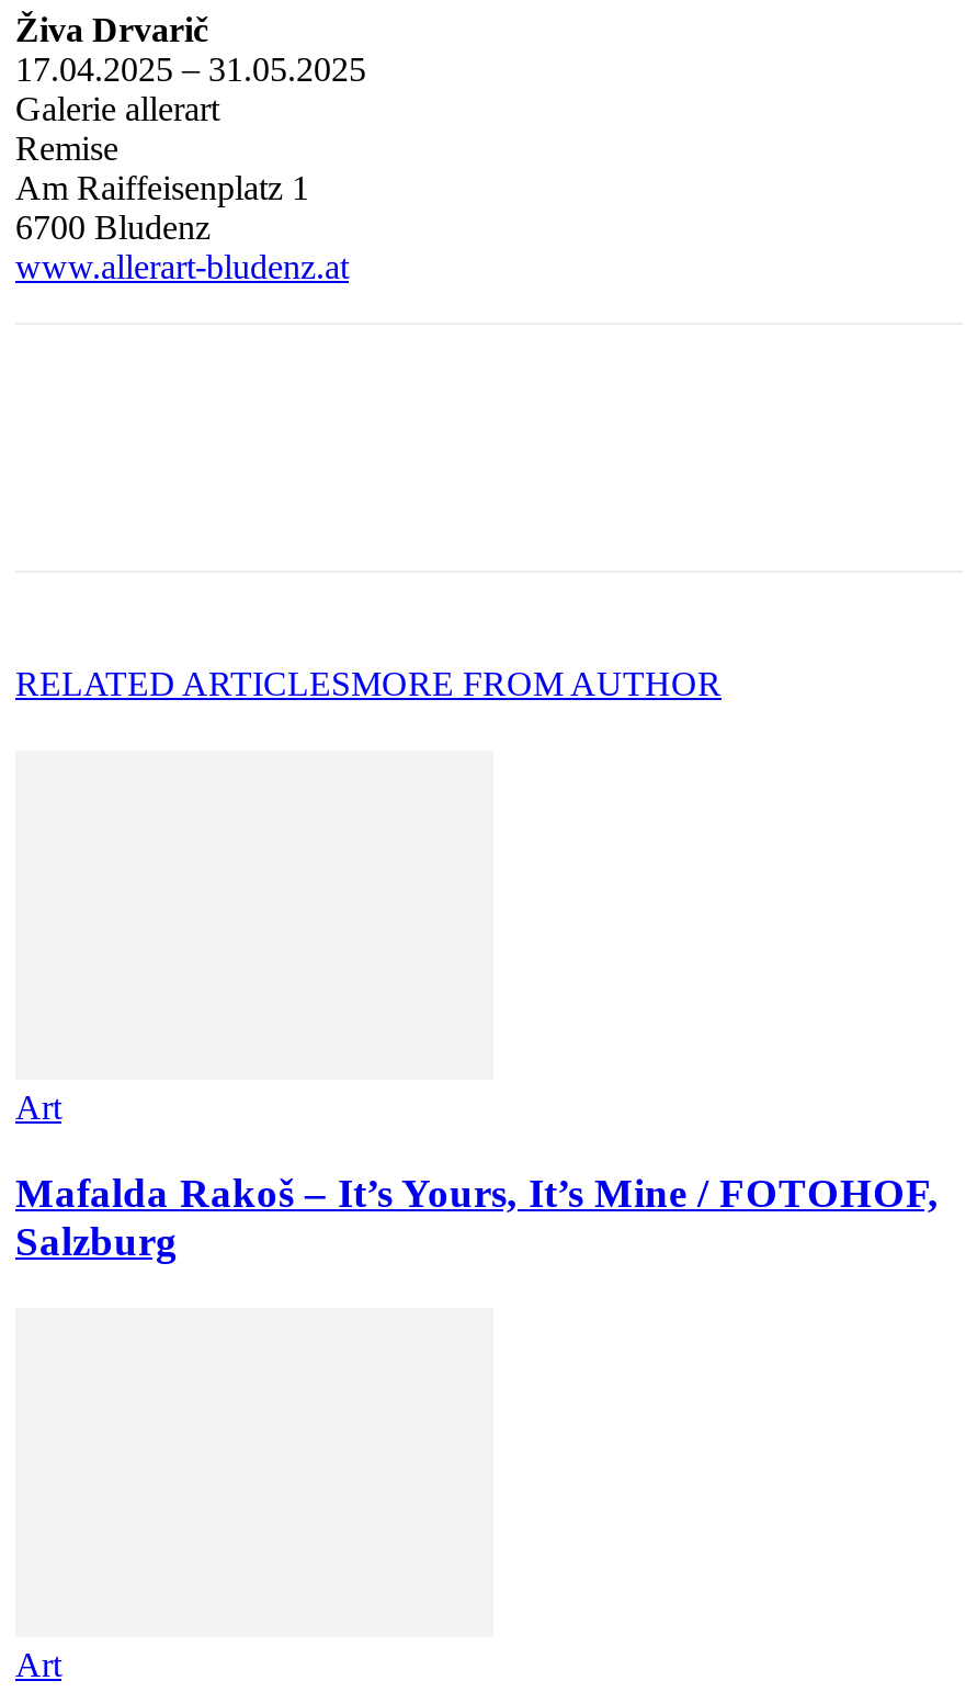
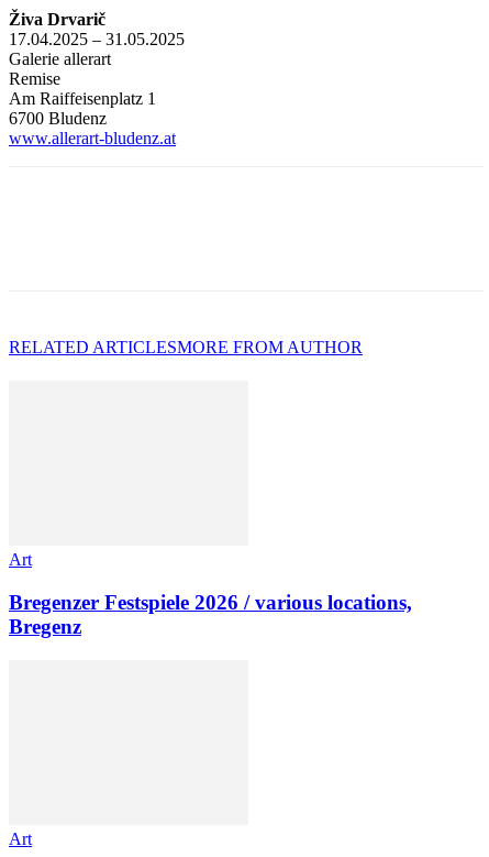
[15,1169,939,1264] Mafalda Rakoš – It’s Yours, It’s Mine / FOTOHOF, | Salzburg -> [9,591,412,638] Bregenzer Festspiele 2026 / various locations, | Bregenz

